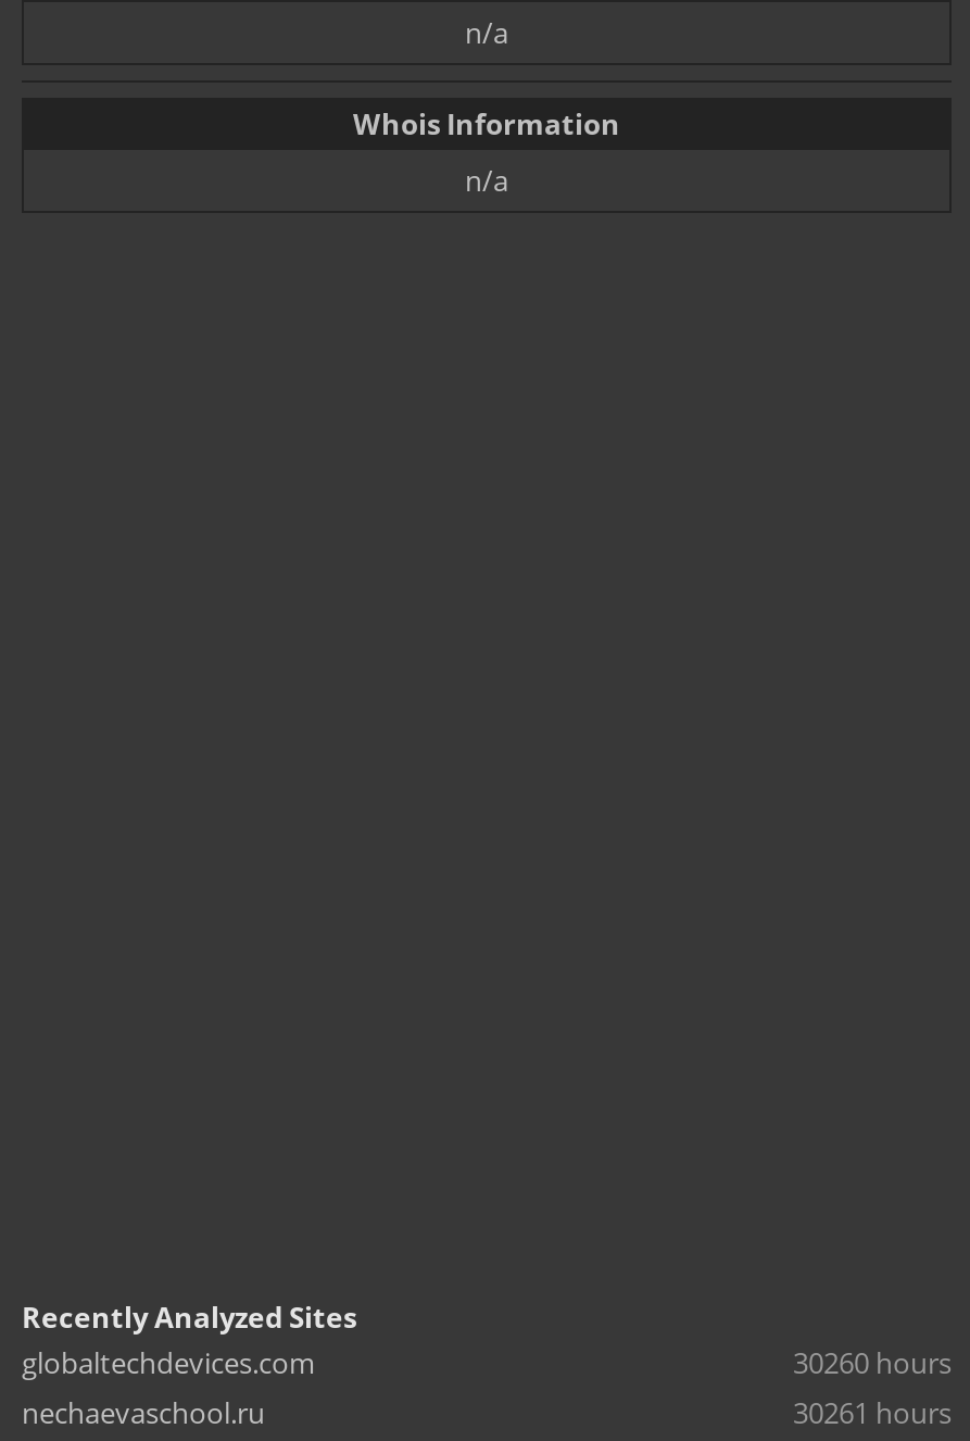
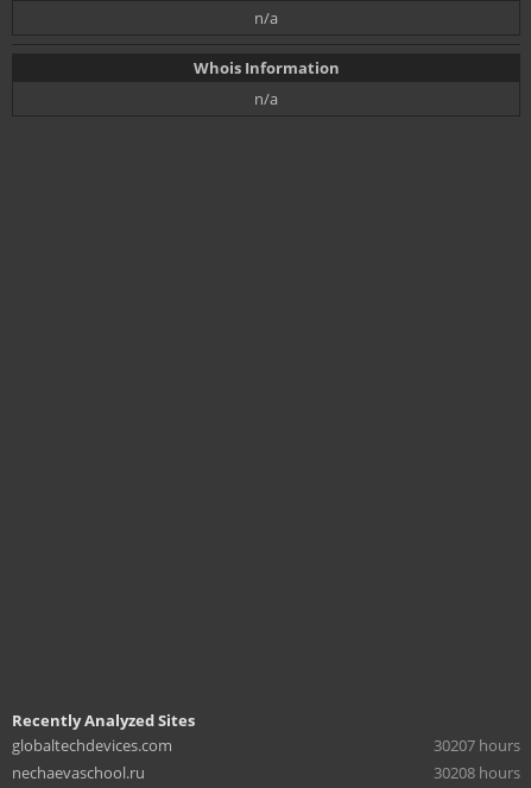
[793,1344,952,1383] 30260 hours -> [434,735,520,756] 30207 hours
[793,1394,952,1433] 30261 hours -> [434,762,520,784] 30208 hours

